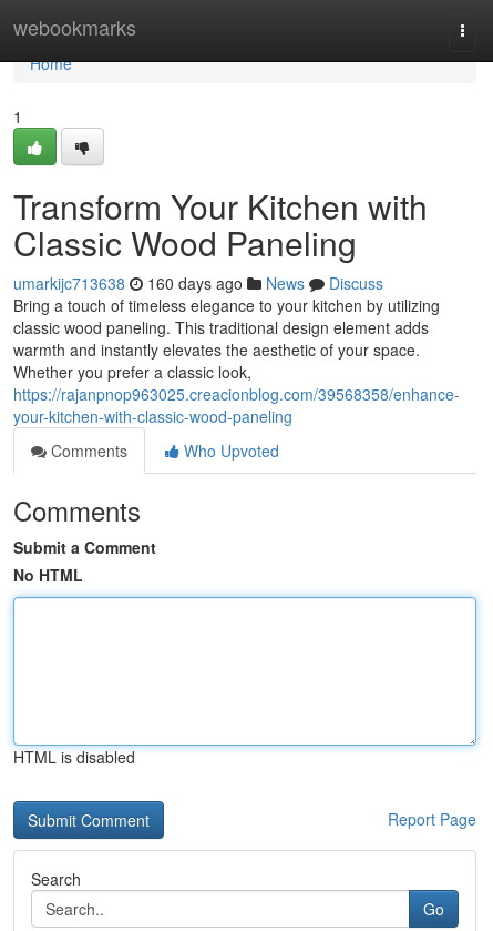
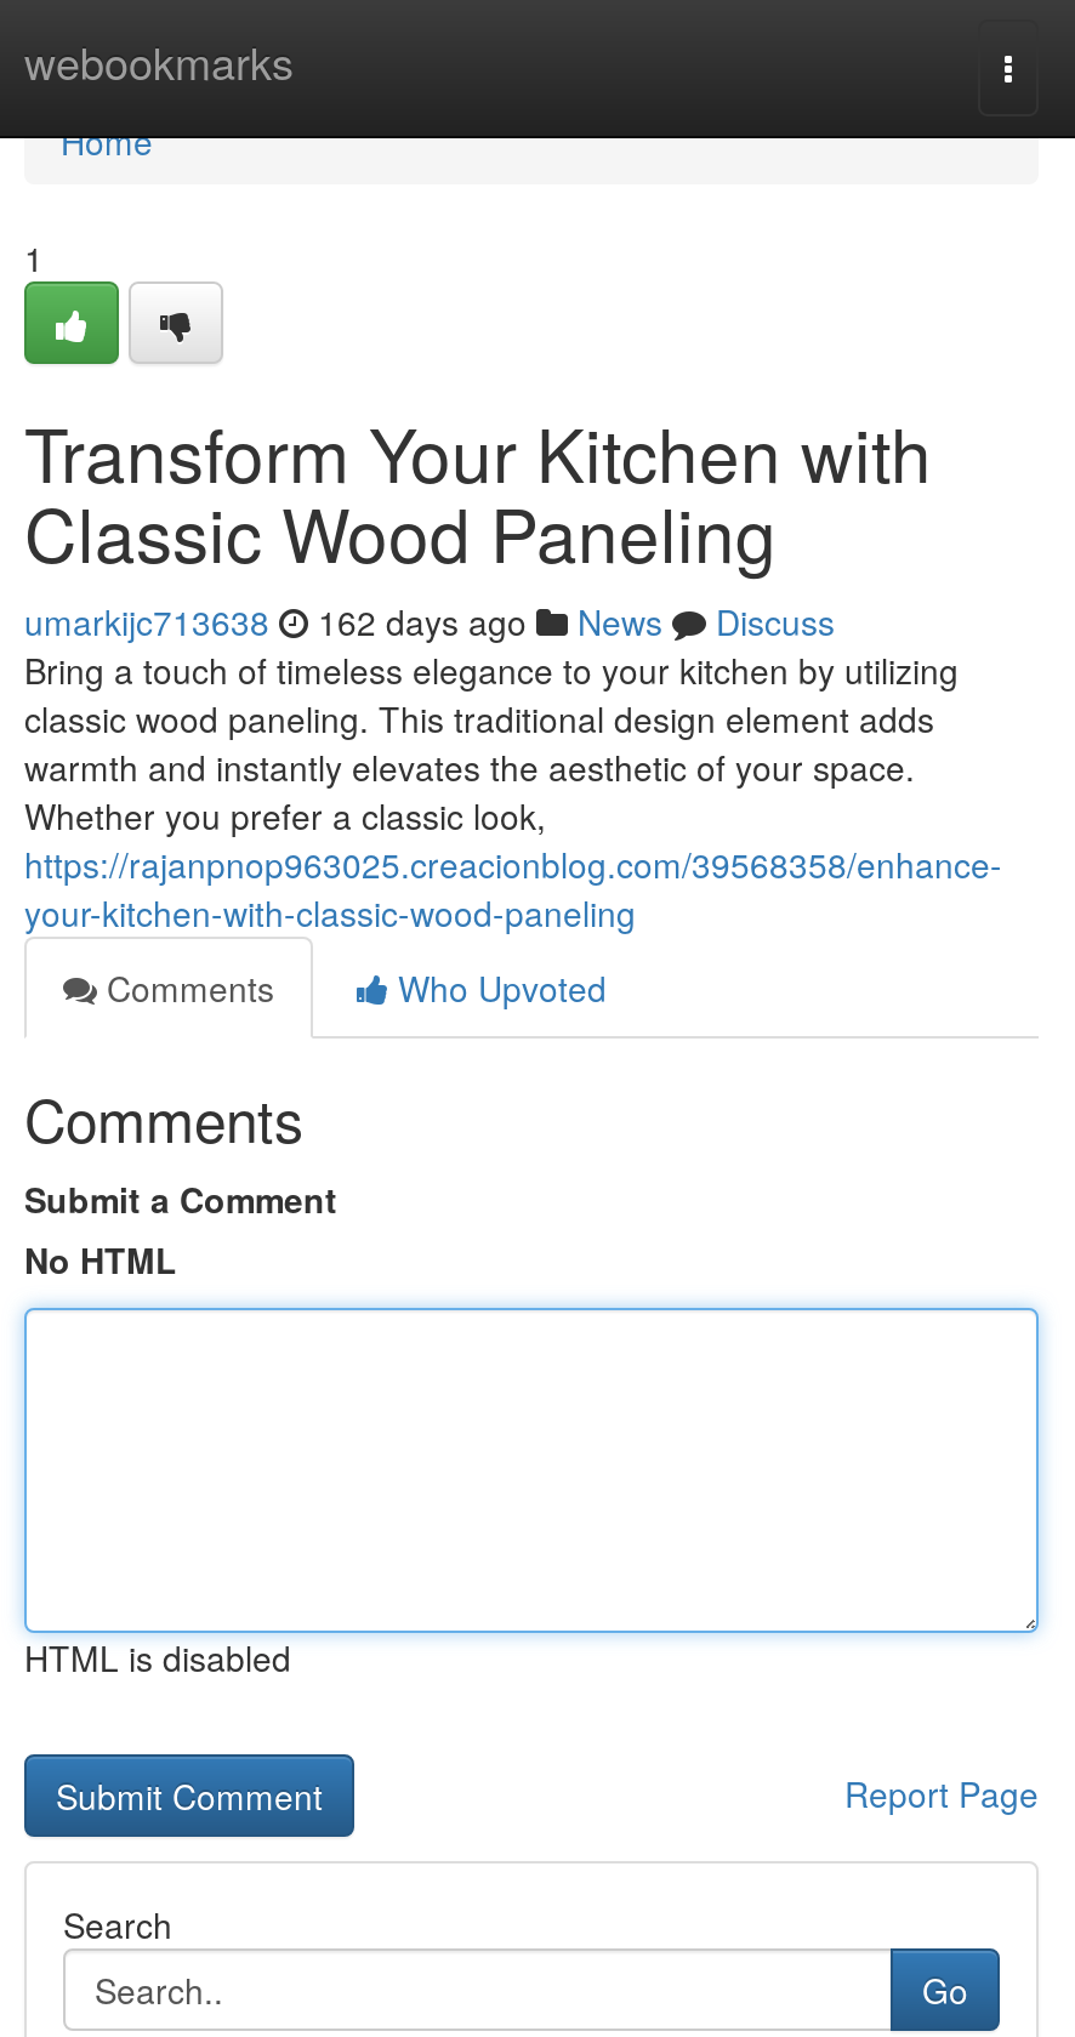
[13,272,383,294] umarkijc713638 160 days ago News Discuss -> [24,597,835,645] umarkijc713638 162 days ago News Discuss

